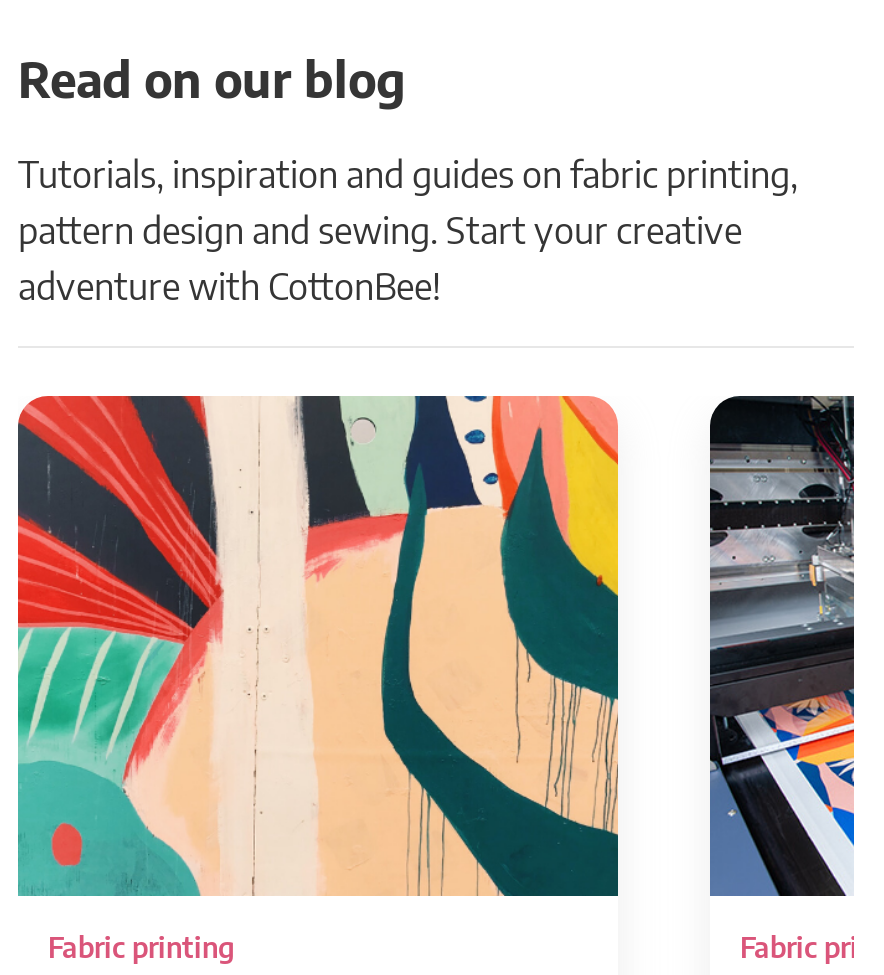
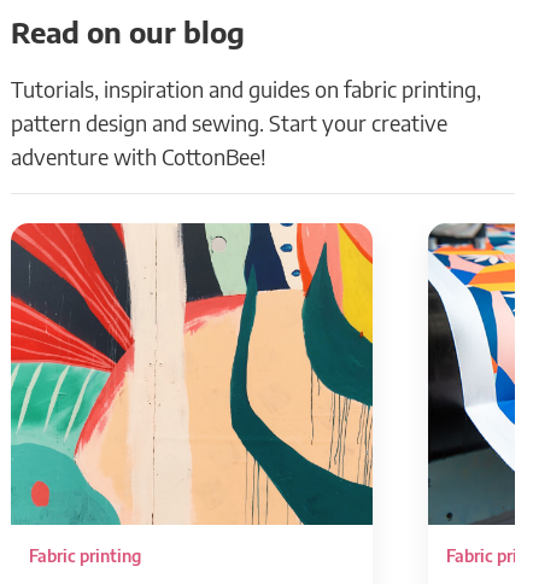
[708,394,856,896] [image] -> [427,223,516,526] [image]

